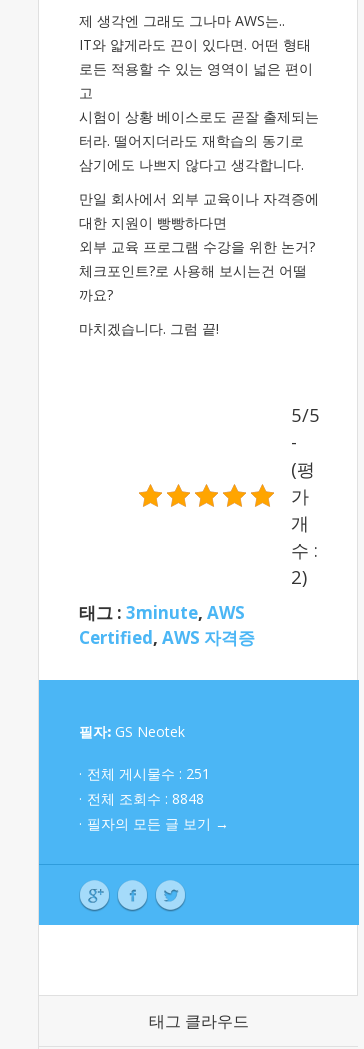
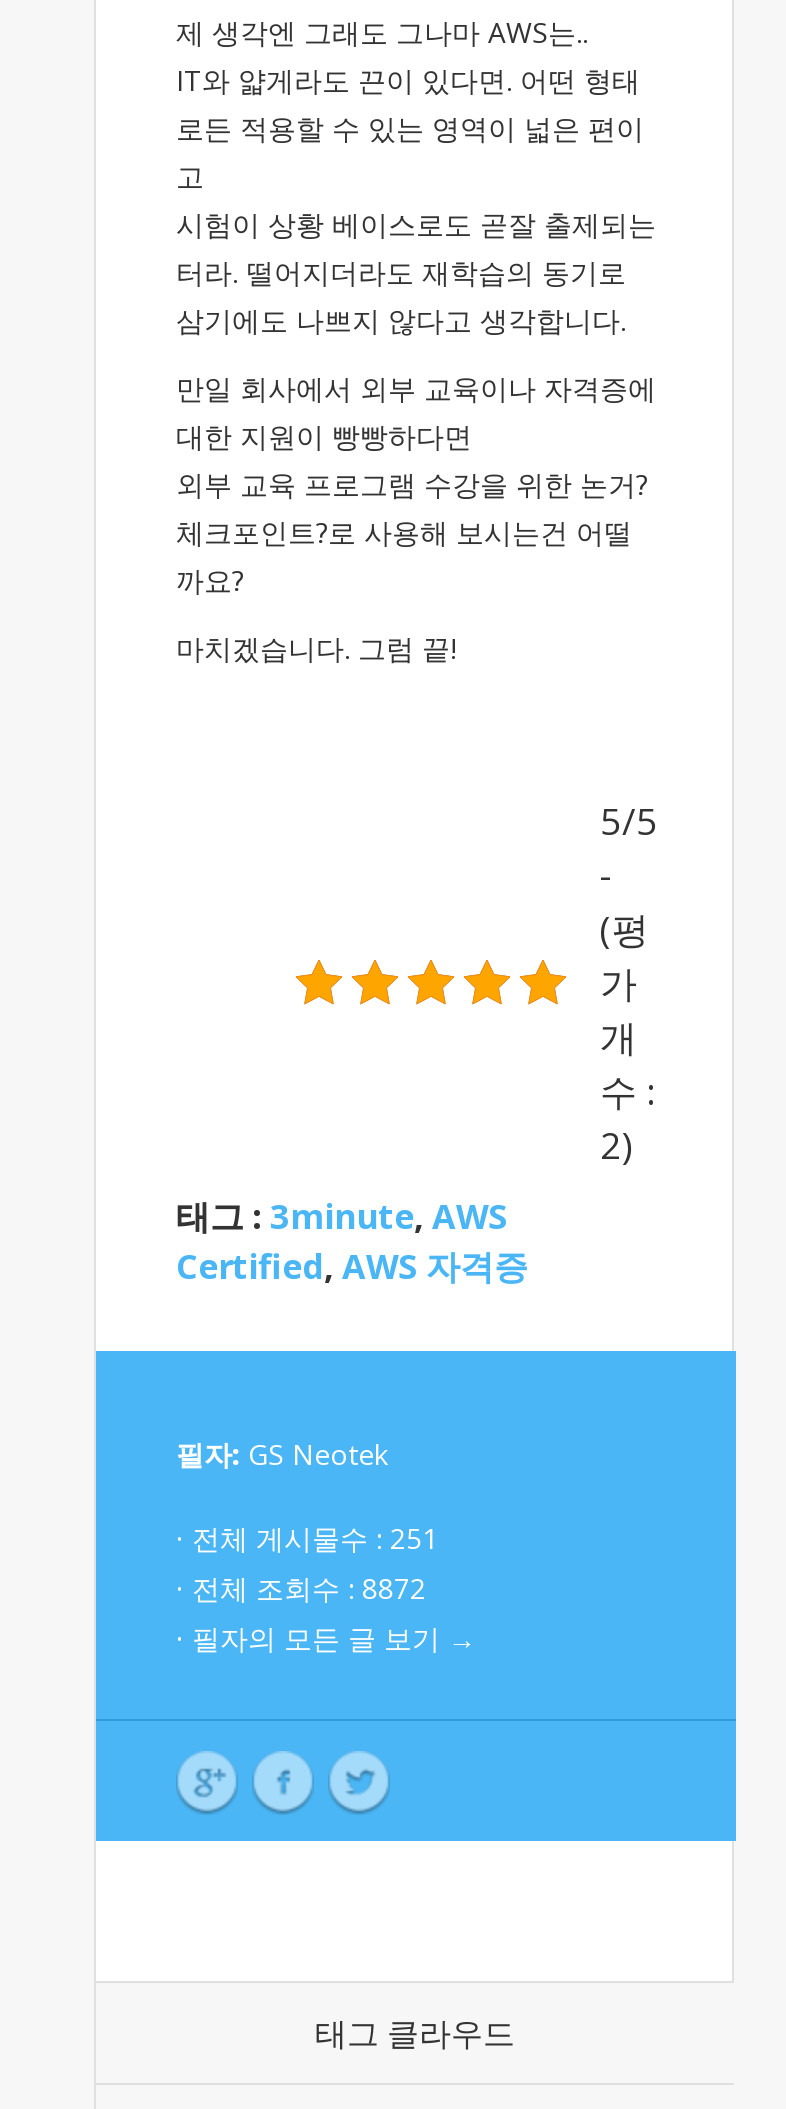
[87,789,204,808] 전체 조회수 : 8848 -> [192,1569,426,1607] 전체 조회수 : 8872

